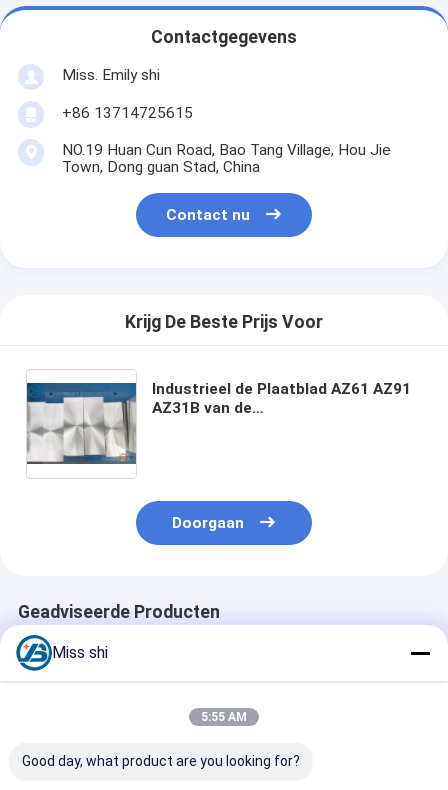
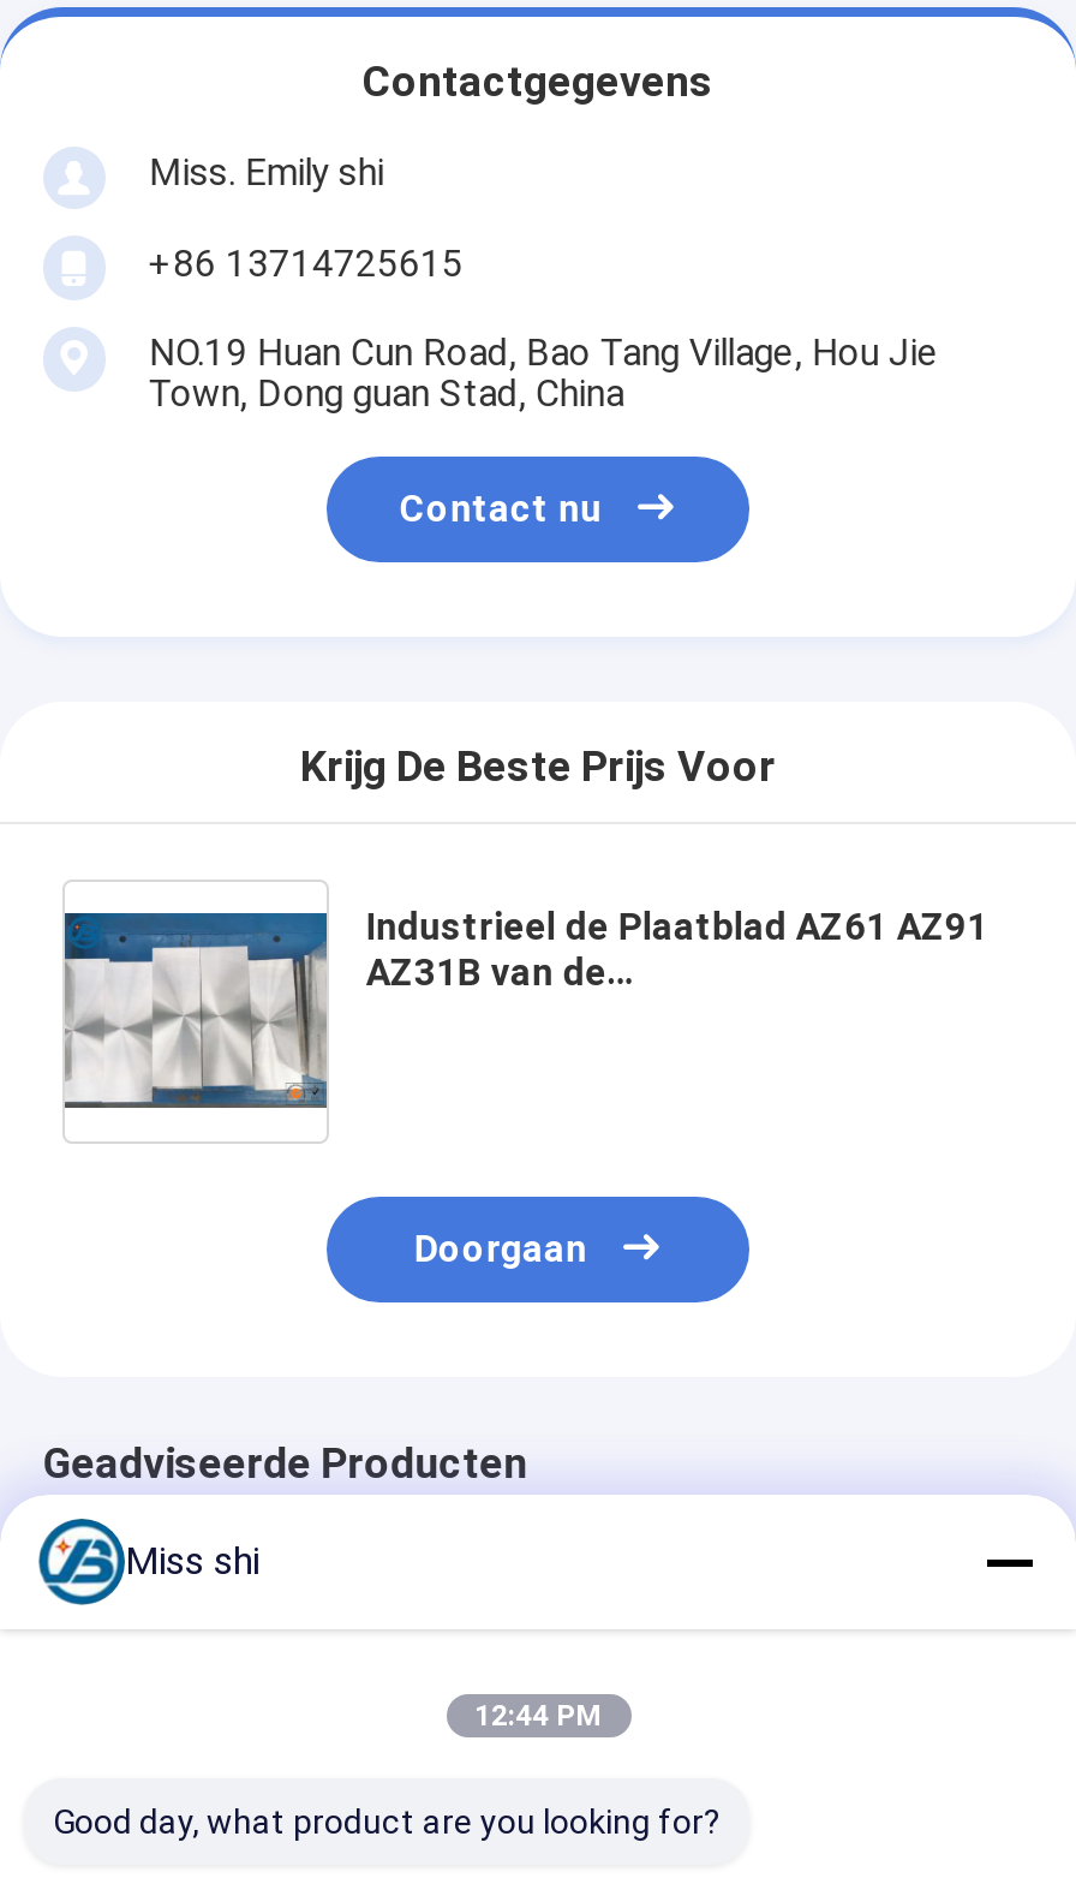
[201,710,247,724] 5:55 AM -> [474,1699,602,1733] 12:44 PM

